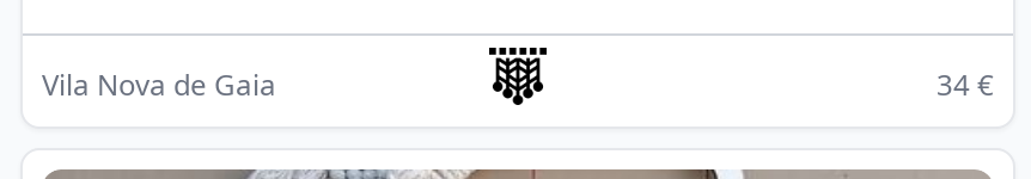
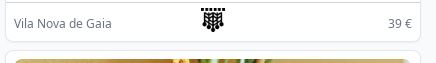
[937,64,994,105] 34 € -> [388,15,412,32] 39 €

